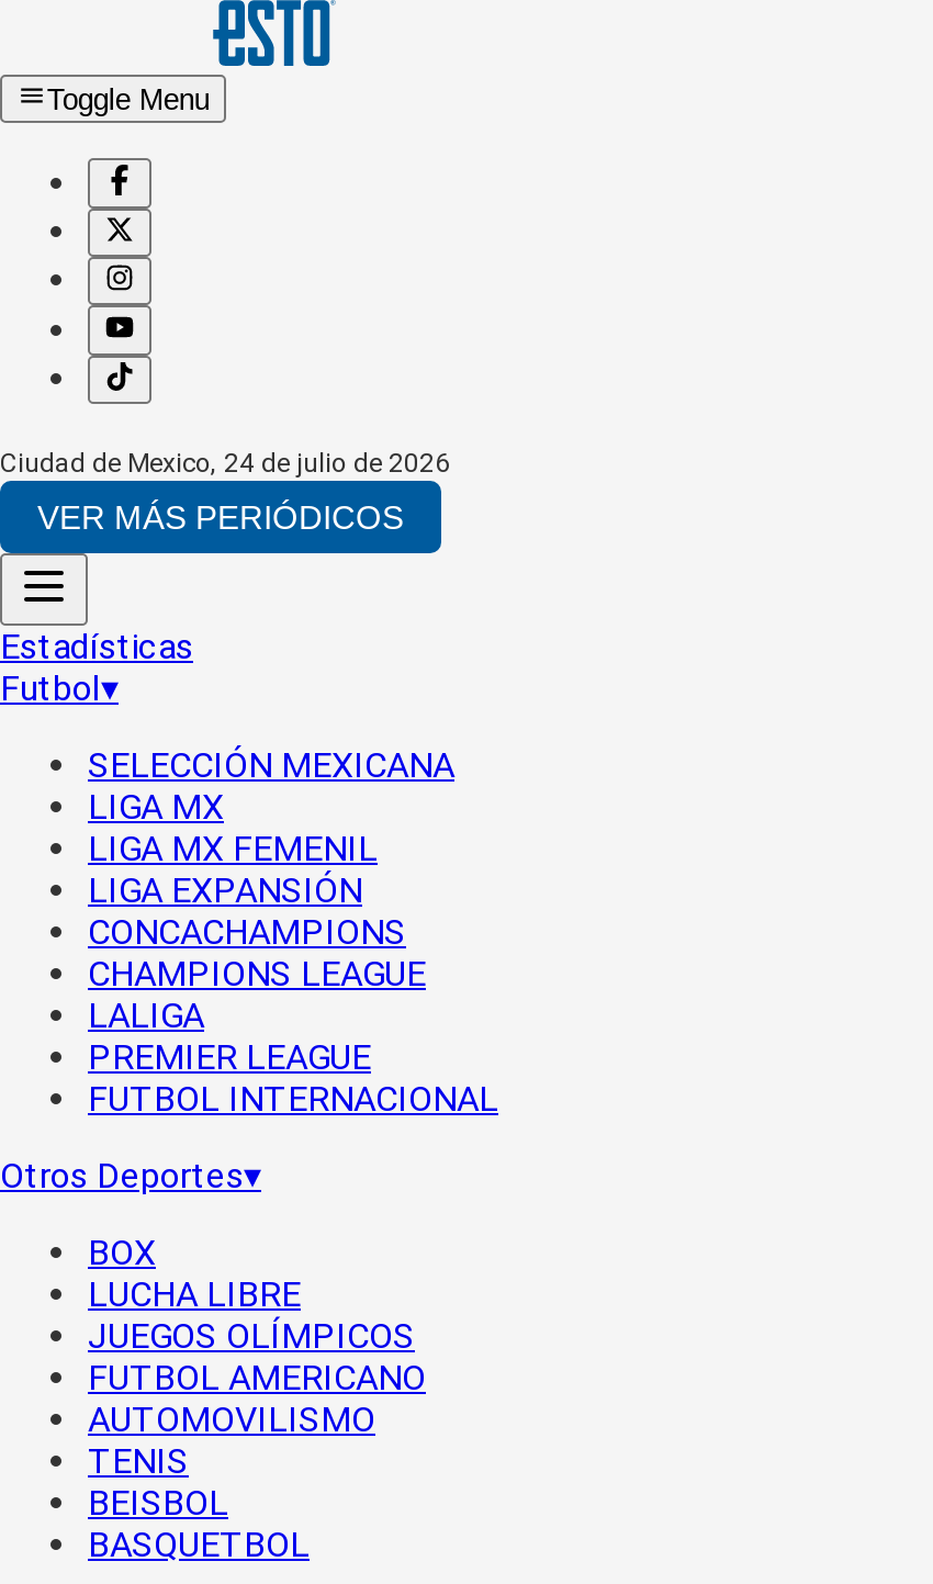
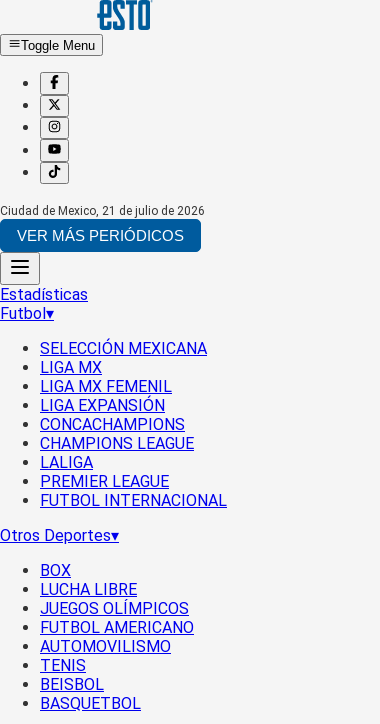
[0,448,450,479] Ciudad de Mexico, 24 de julio de 2026 -> [0,204,205,218] Ciudad de Mexico, 21 de julio de 2026

